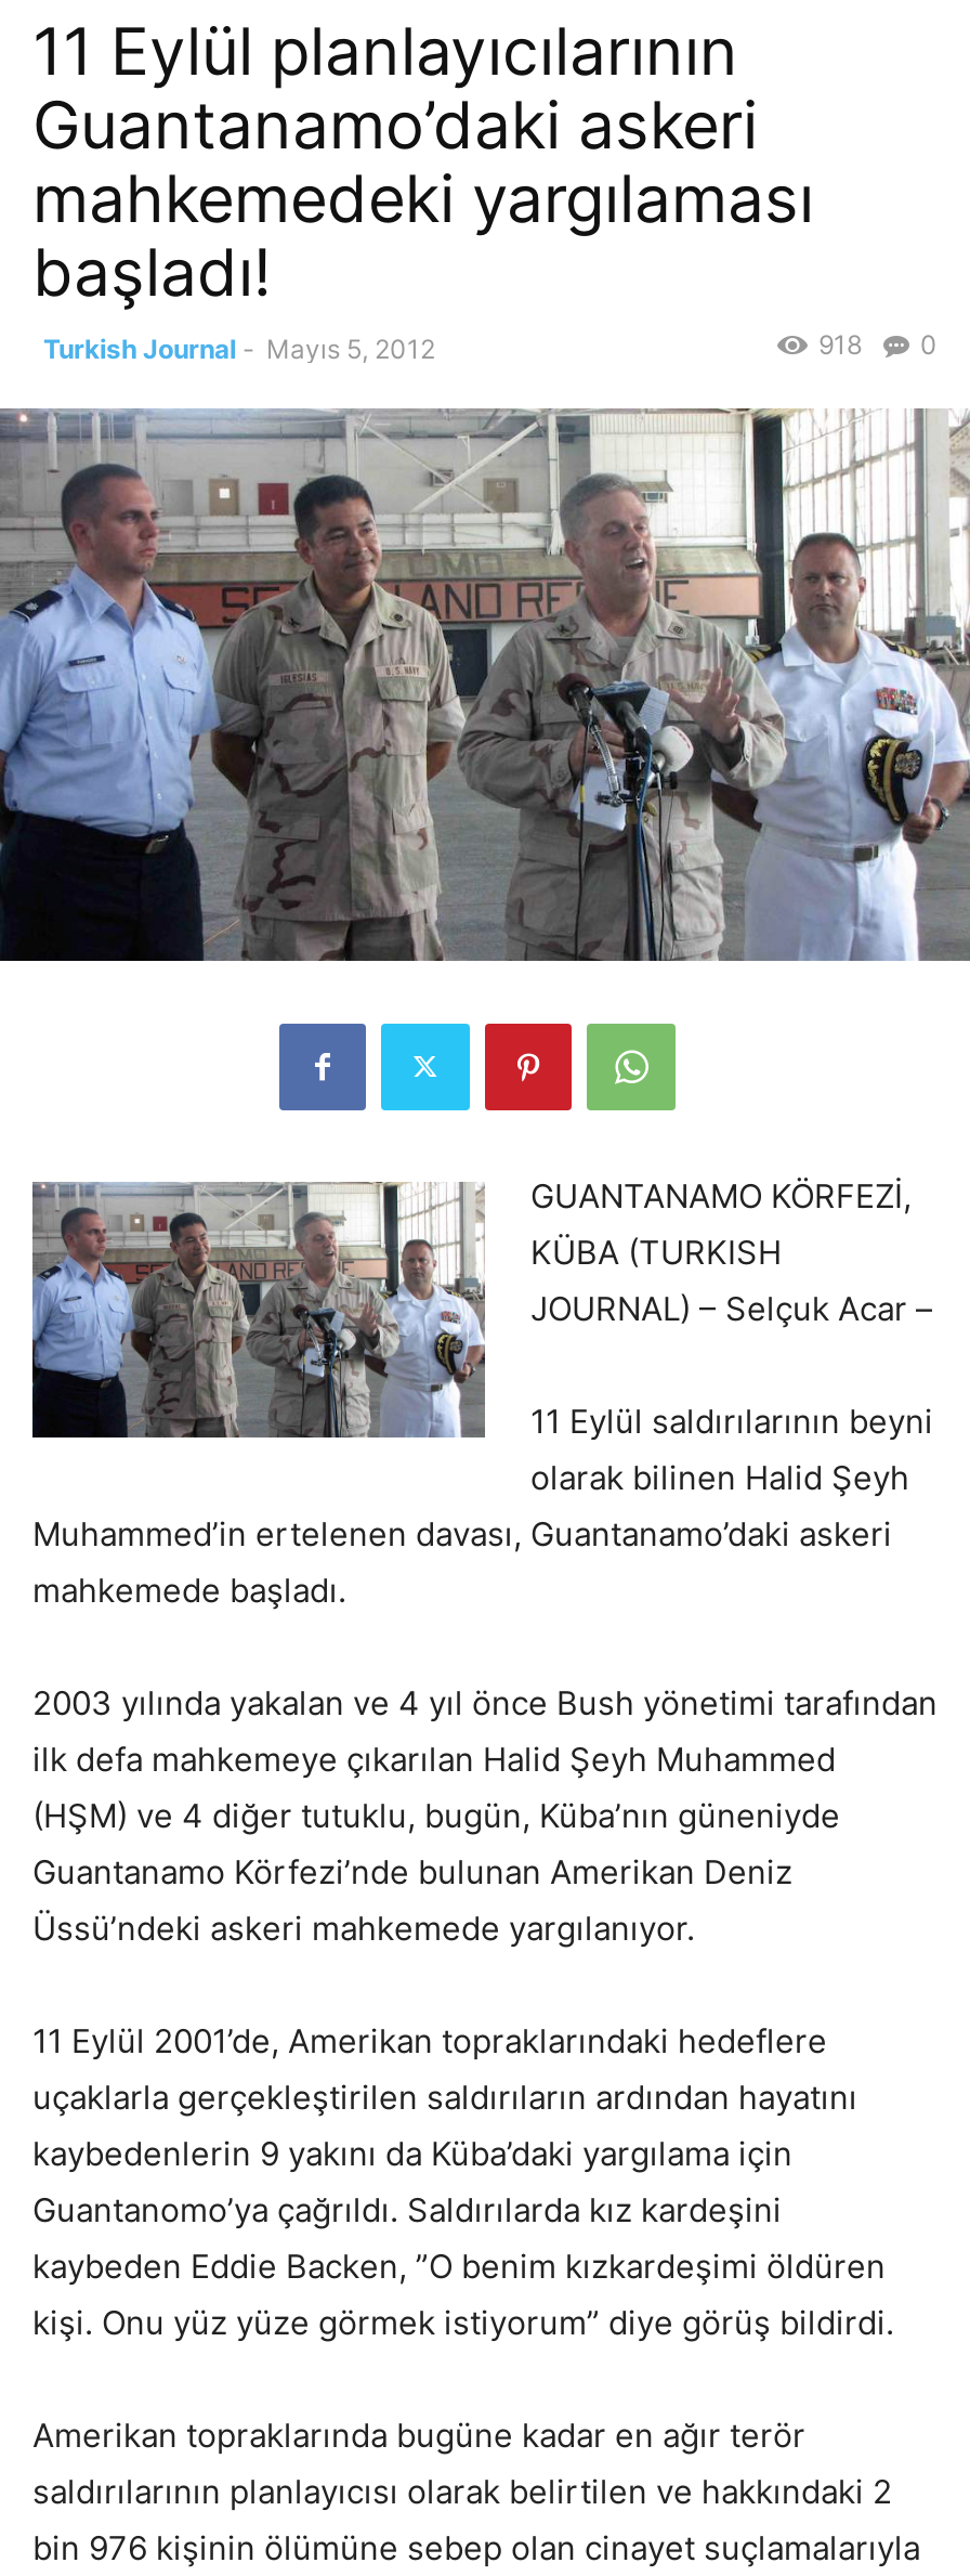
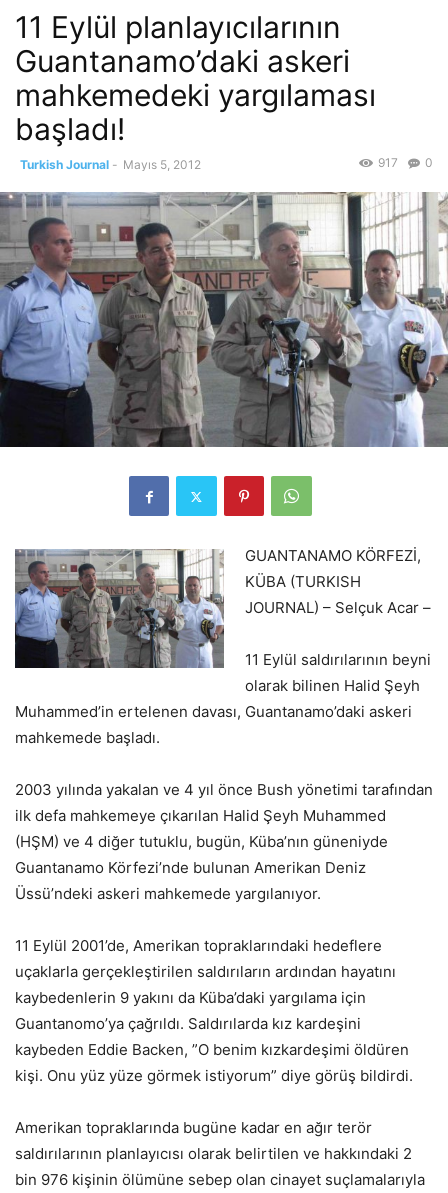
[818,328,938,361] 918 0 -> [378,155,433,170] 917 0

